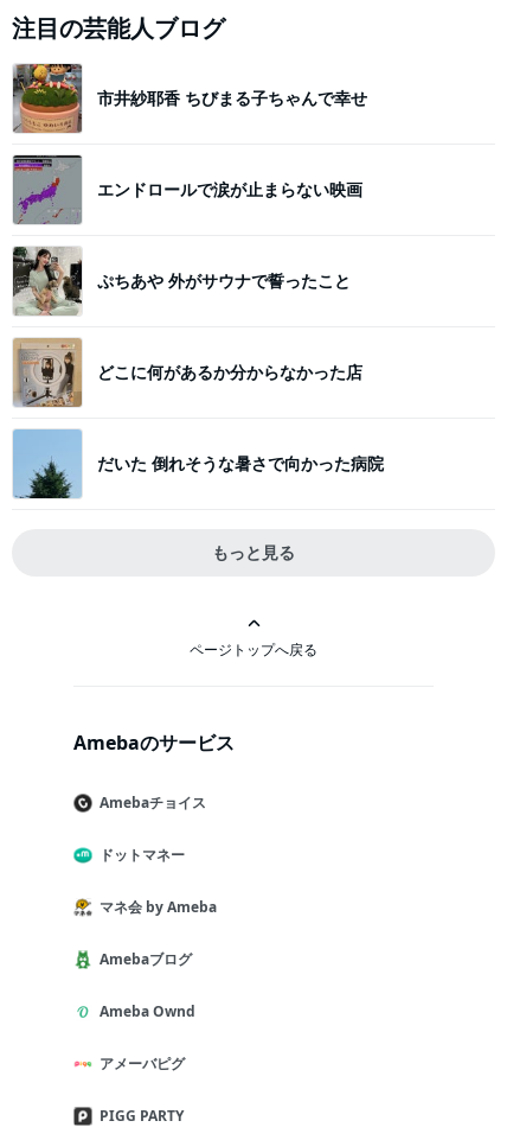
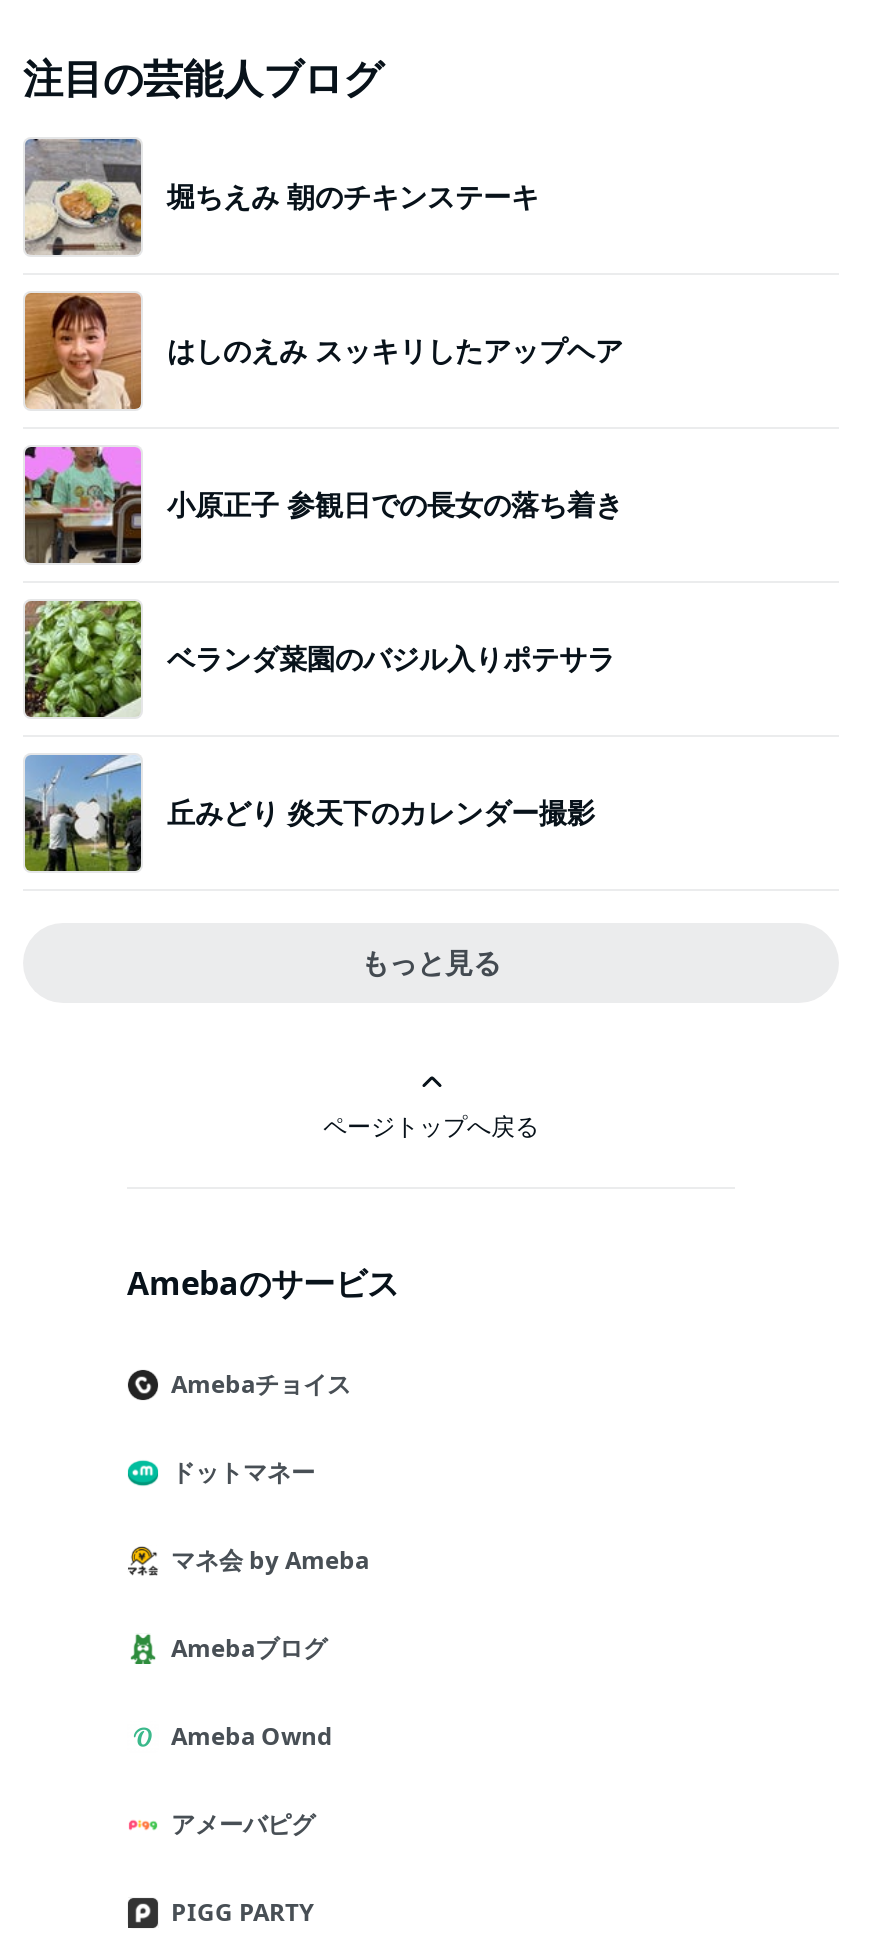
[13,63,367,134] [image] | 市井紗耶香 ちびまる子ちゃんで幸せ -> [23,137,539,257] [image] | 堀ちえみ 朝のチキンステーキ
[12,154,362,225] [image] | エンドロールで涙が止まらない映画 -> [23,291,623,411] [image] | はしのえみ スッキリしたアップヘア
[12,246,351,316] [image] | ぷちあや 外がサウナで誓ったこと -> [23,445,623,565] [image] | 小原正子 参観日での長女の落ち着き
[12,337,362,408] [image] | どこに何があるか分からなかった店 -> [23,599,615,719] [image] | ベランダ菜園のバジル入りポテサラ
[12,429,384,499] [image] | だいた 倒れそうな暑さで向かった病院 -> [23,755,595,873] [image] | 丘みどり 炎天下のカレンダー撮影

